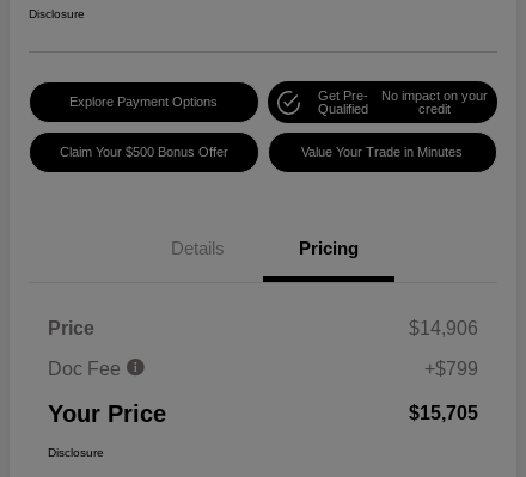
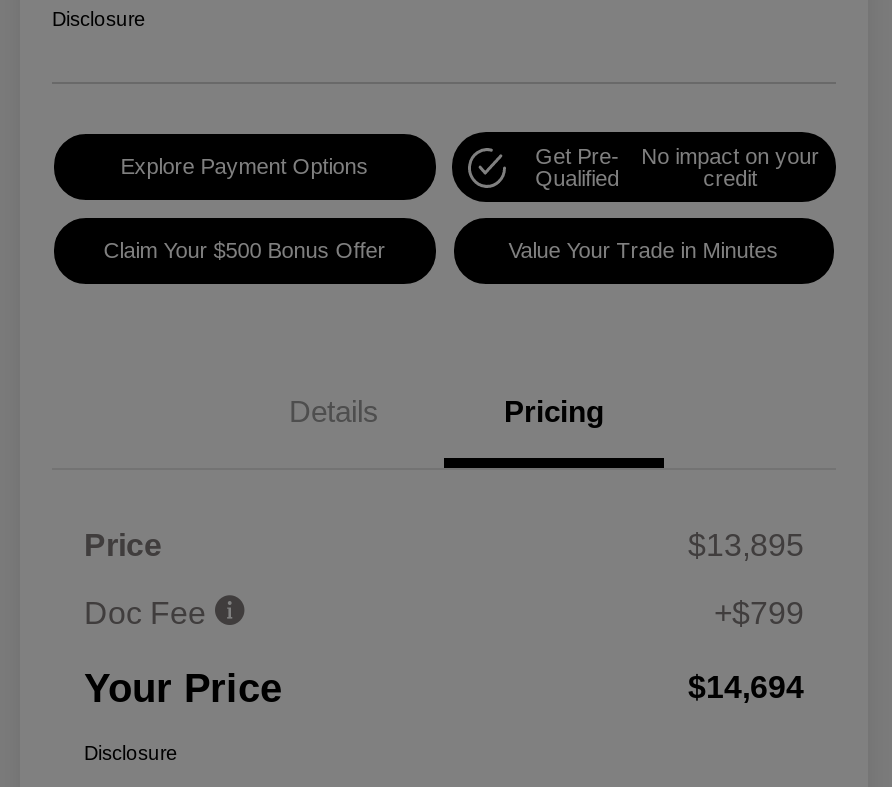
[409,319,478,339] $14,906 -> [688,529,804,563] $13,895
[409,403,478,424] $15,705 -> [688,671,804,705] $14,694

